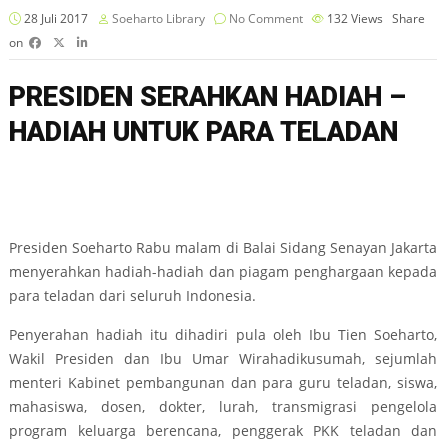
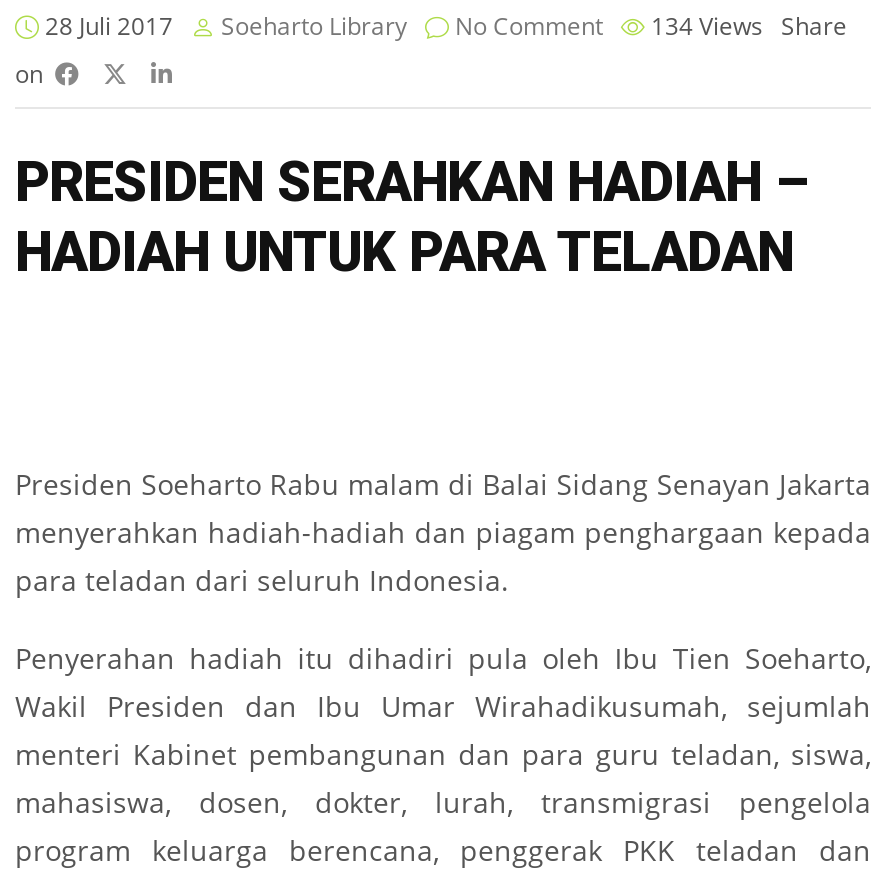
[21,10,425,27] 28 Juli 2017 Soeharto Library No Comment 132 Views Share -> [39,9,847,43] 28 Juli 2017 Soeharto Library No Comment 134 Views Share

